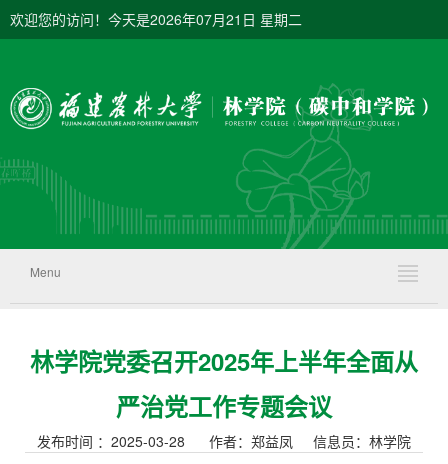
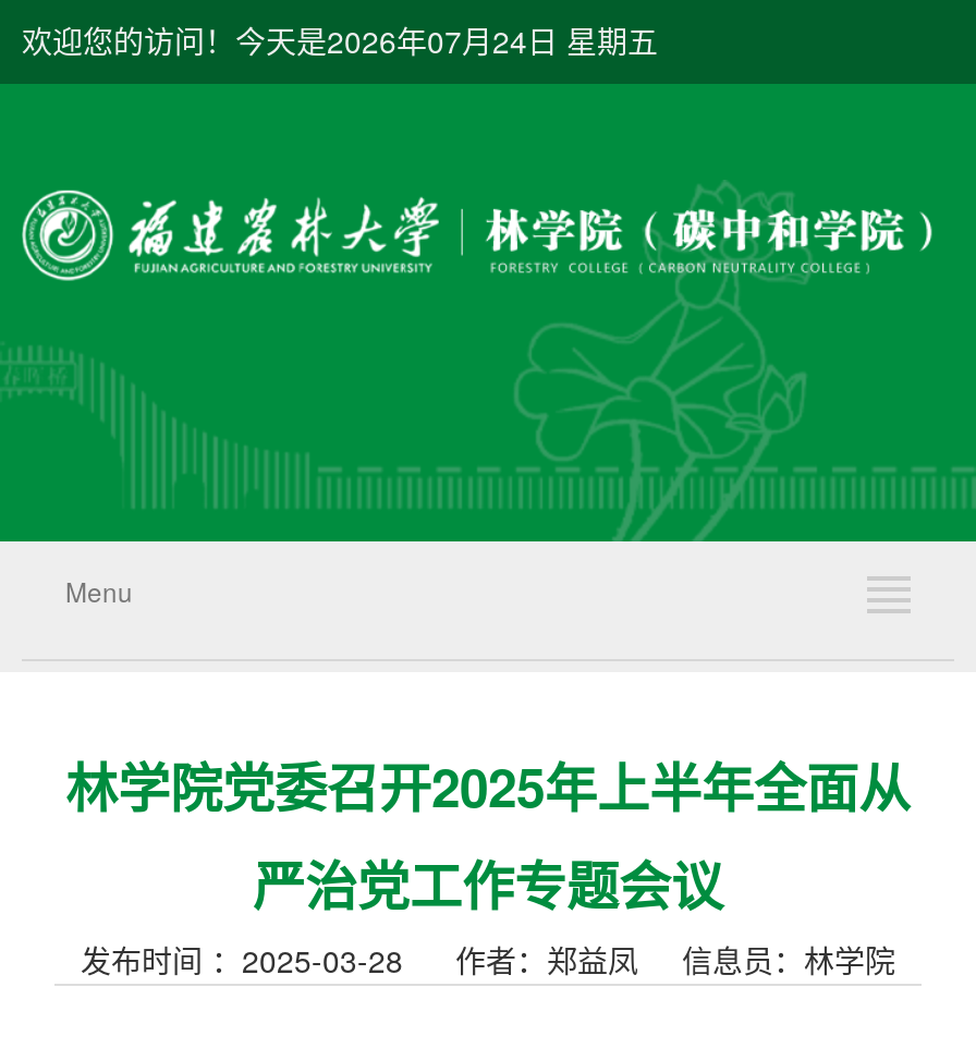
[10,9,302,29] 欢迎您的访问！今天是2026年07月21日 星期二 -> [22,19,658,62] 欢迎您的访问！今天是2026年07月24日 星期五

